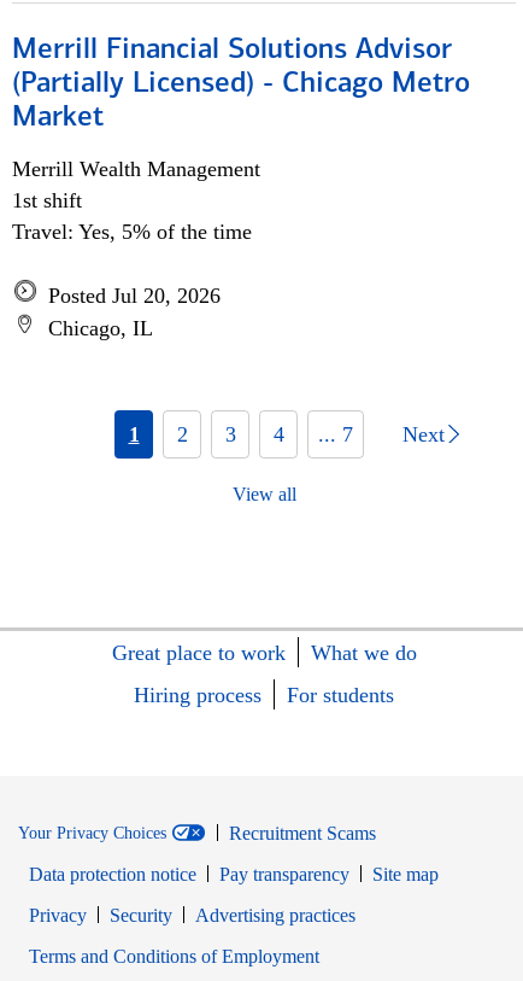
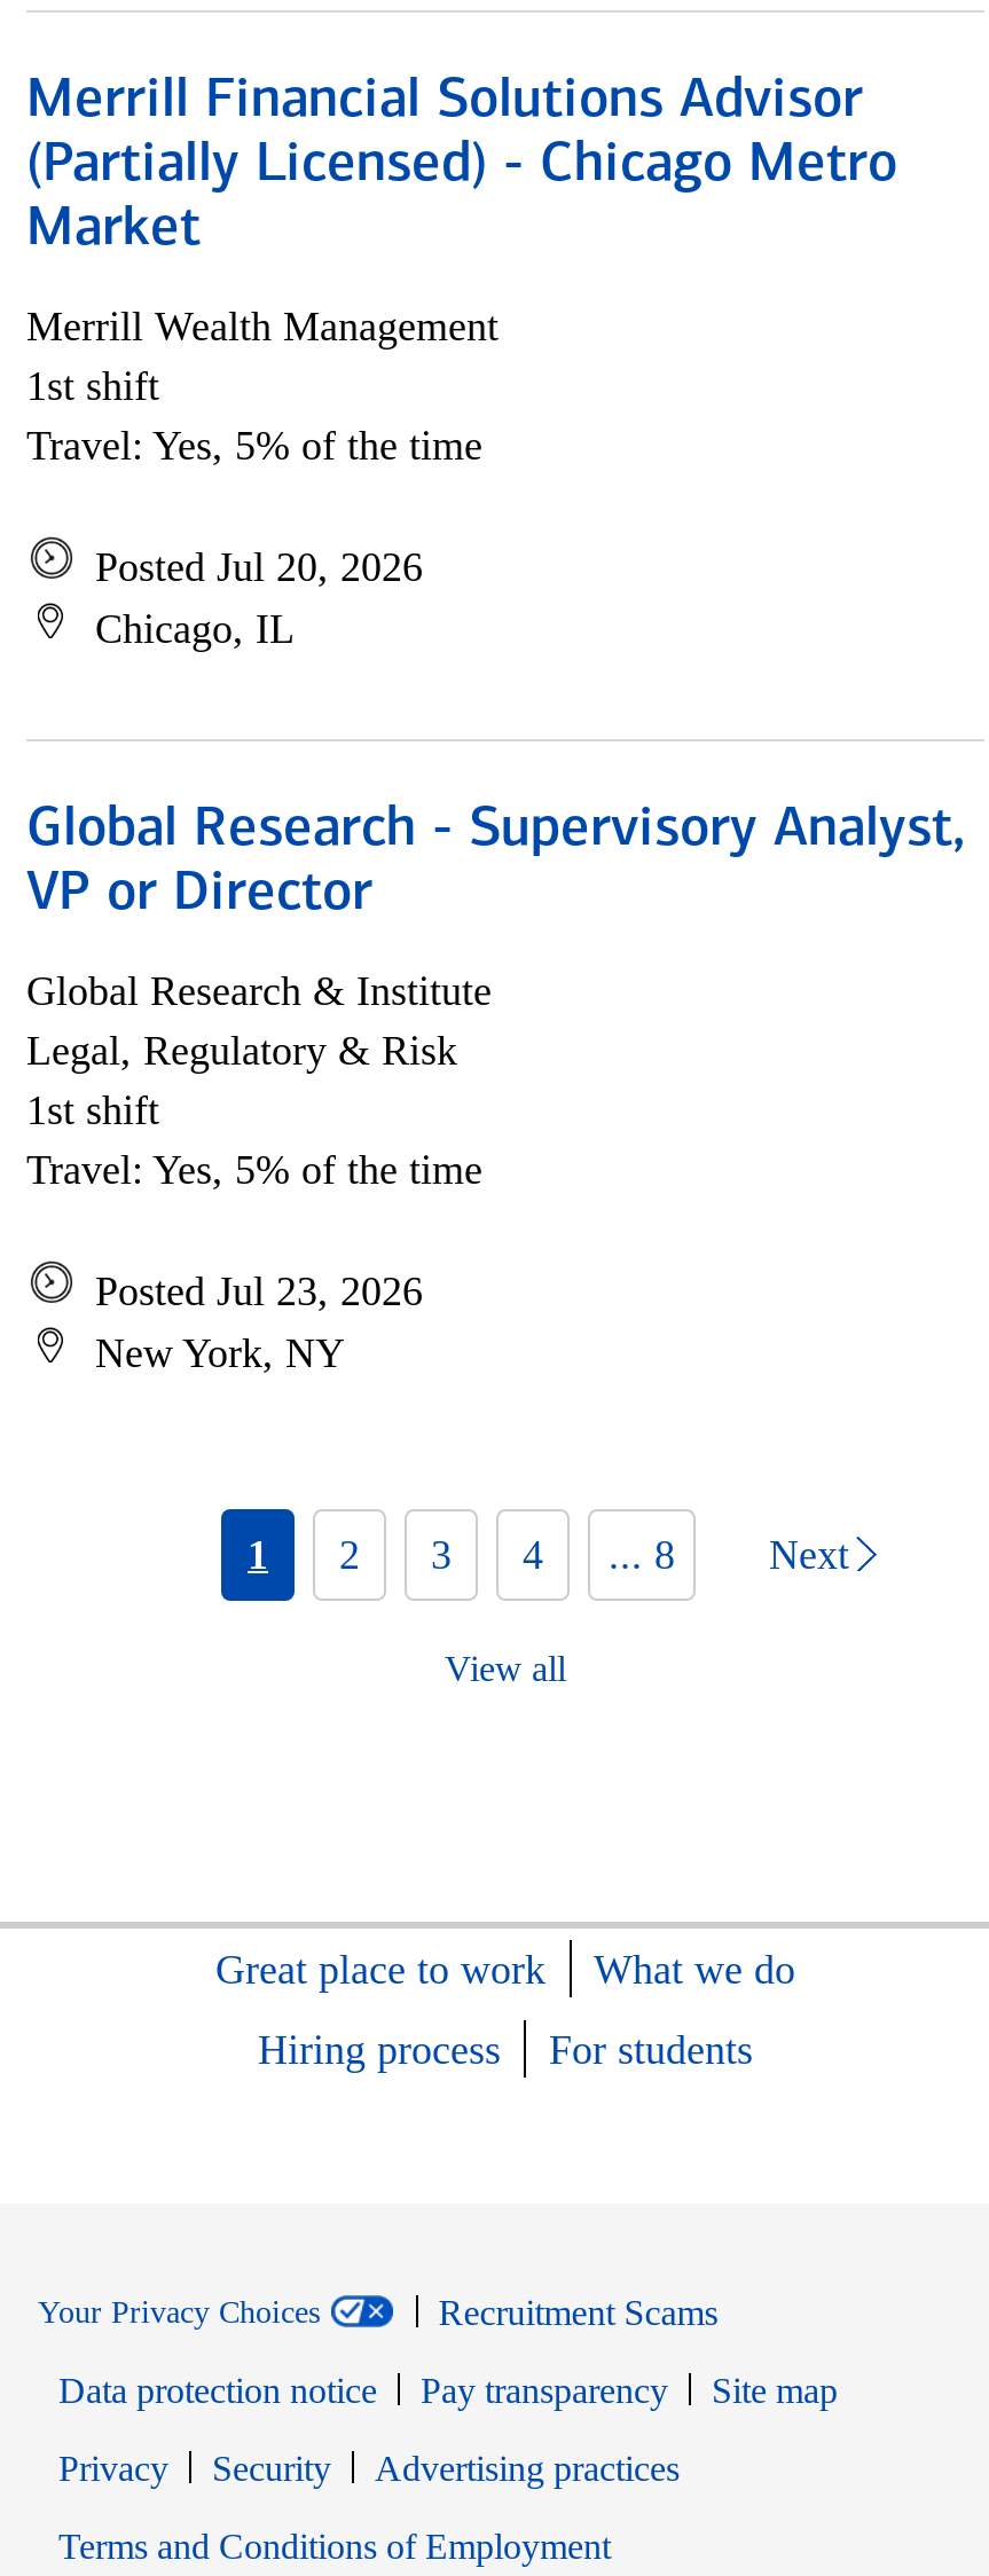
none -> [26,803,966,1376] Global Research - Supervisory Analyst, | VP or Director | Global Research & Institute | Legal, Regulatory & Risk | 1st shift | Travel: Yes, 5% of the time | Posted Jul 23, 2026 | New York, NY
[128,422,353,446] 1 2 3 4 ... 7 -> [248,1531,675,1577] 1 2 3 4 ... 8

